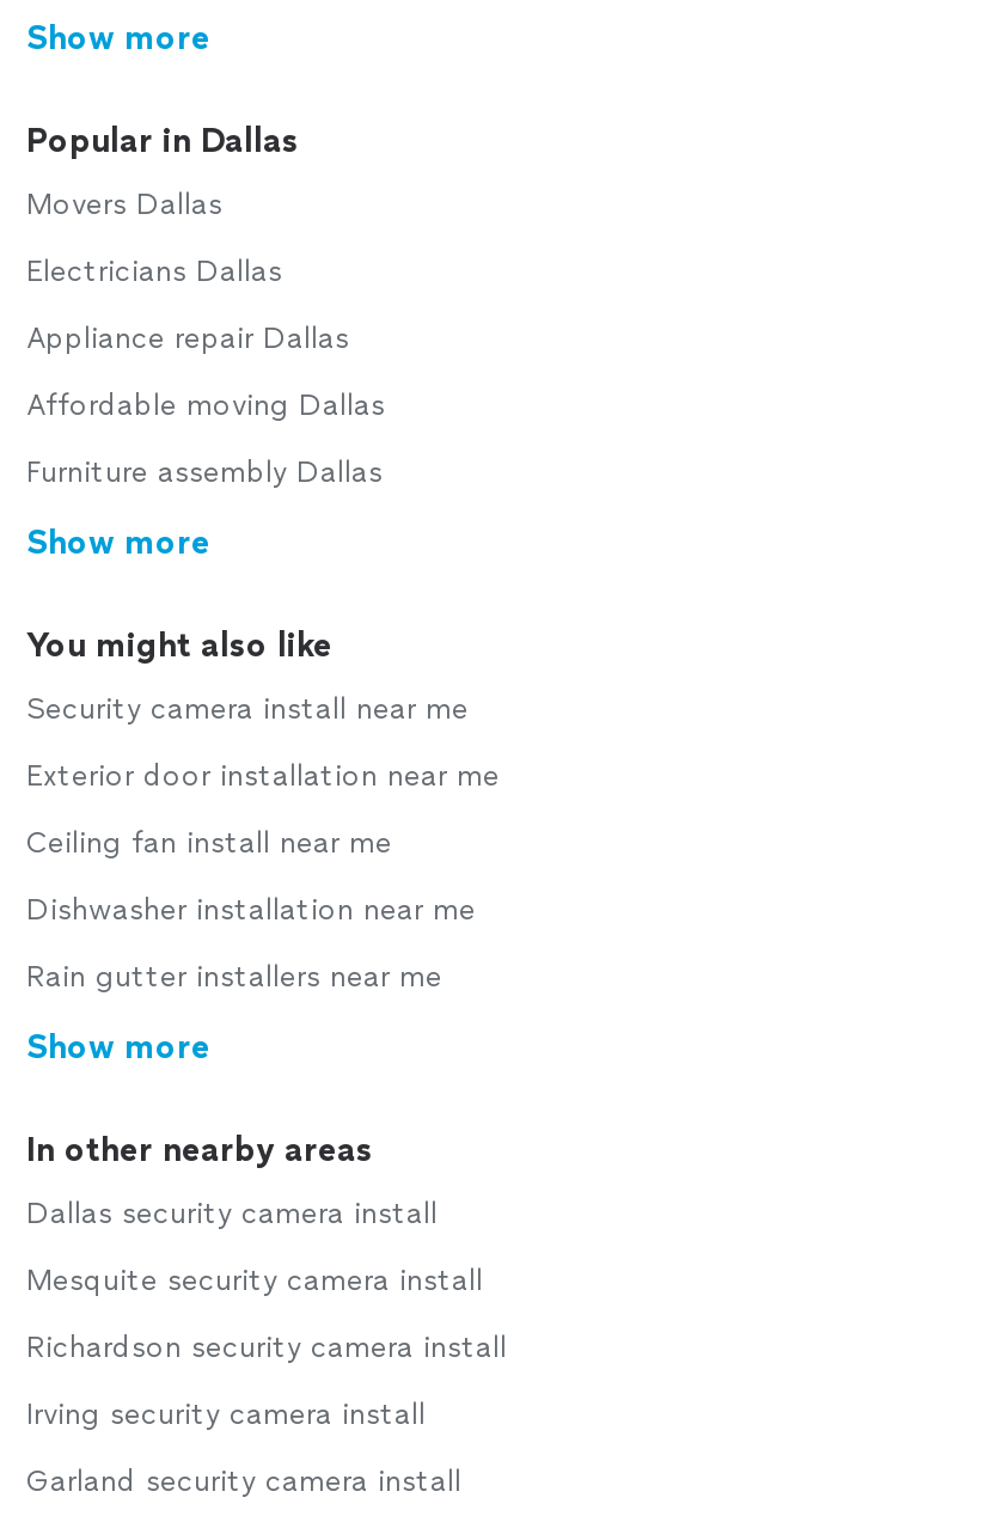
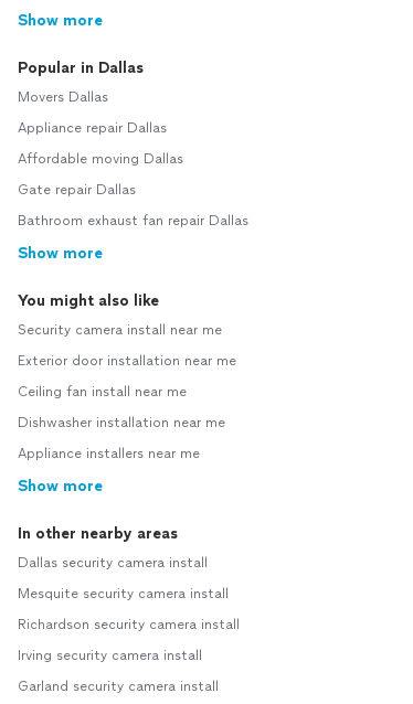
[26,255,282,288] Electricians Dallas -> none
moved [26,322,385,422] -> [18,120,183,167]: Appliance repair Dallas | Affordable moving Dallas
[26,456,383,489] Furniture assembly Dallas -> [18,182,248,228] Gate repair Dallas | Bathroom exhaust fan repair Dallas
[26,960,442,994] Rain gutter installers near me -> [18,446,200,461] Appliance installers near me

